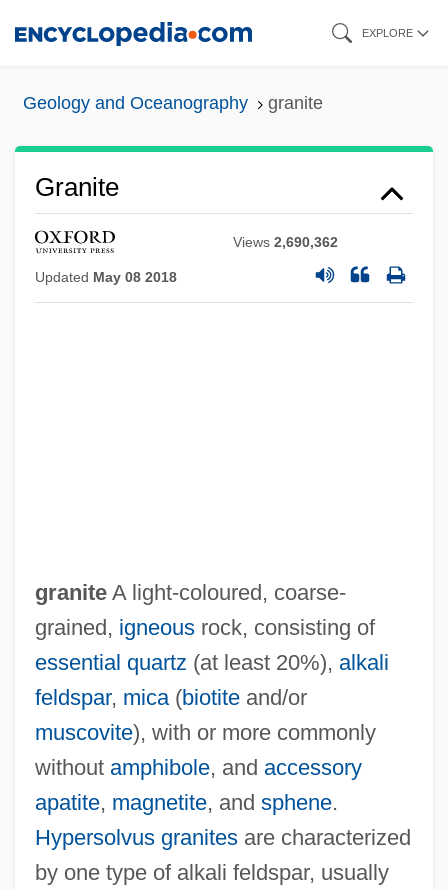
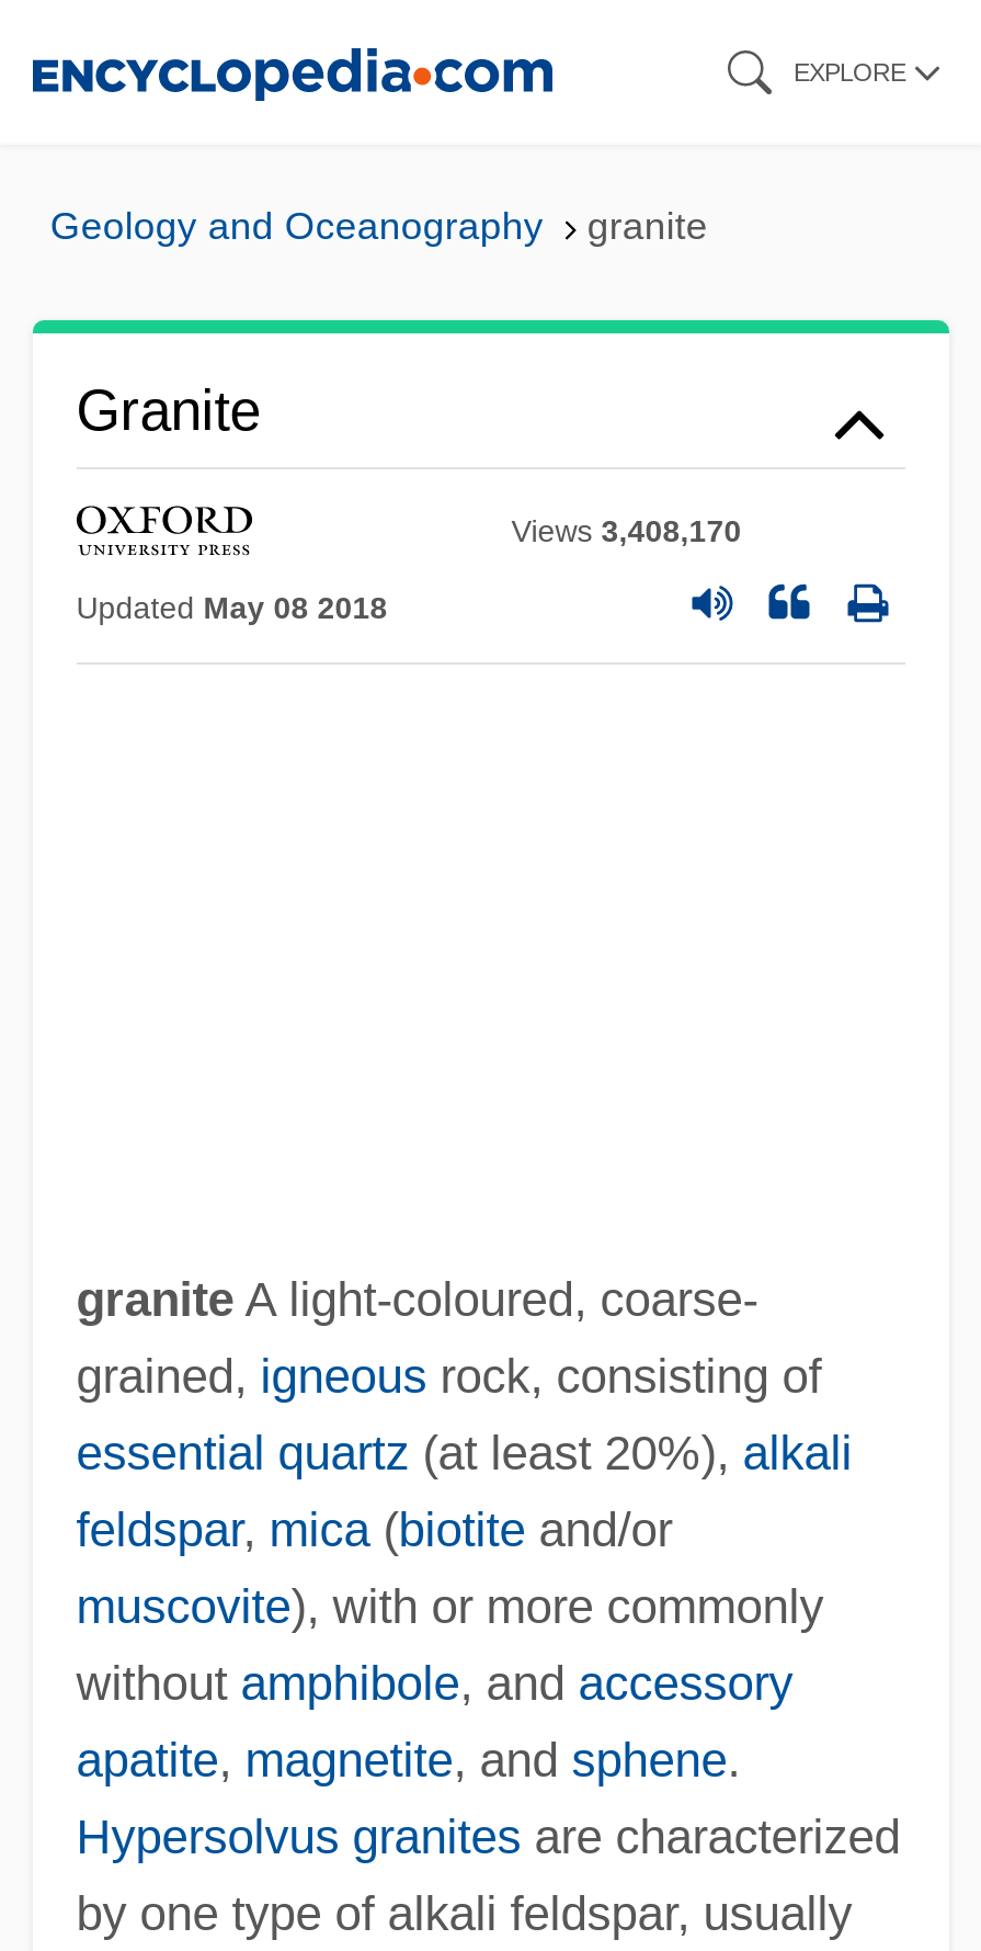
[233,234,338,250] Views 2,690,362 -> [511,513,741,548] Views 3,408,170

